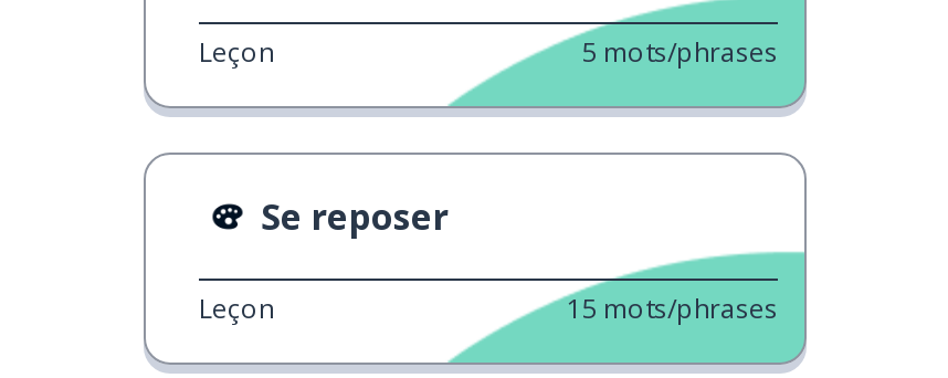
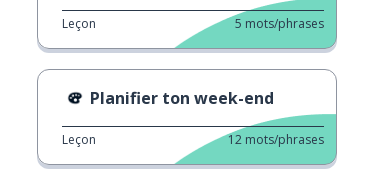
[261,192,449,241] Se reposer -> [90,87,274,109] Planifier ton week-end
[566,289,778,327] 15 mots/phrases -> [228,131,324,148] 12 mots/phrases

